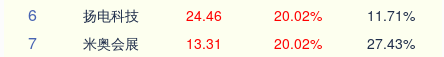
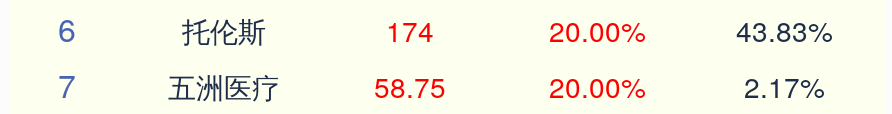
[83,5,415,25] 扬电科技 | 24.46 | 20.02% | 11.71% -> [182,10,832,50] 托伦斯 | 174 | 20.00% | 43.83%
[83,33,415,53] 米奥会展 | 13.31 | 20.02% | 27.43% -> [168,66,824,106] 五洲医疗 | 58.75 | 20.00% | 2.17%

